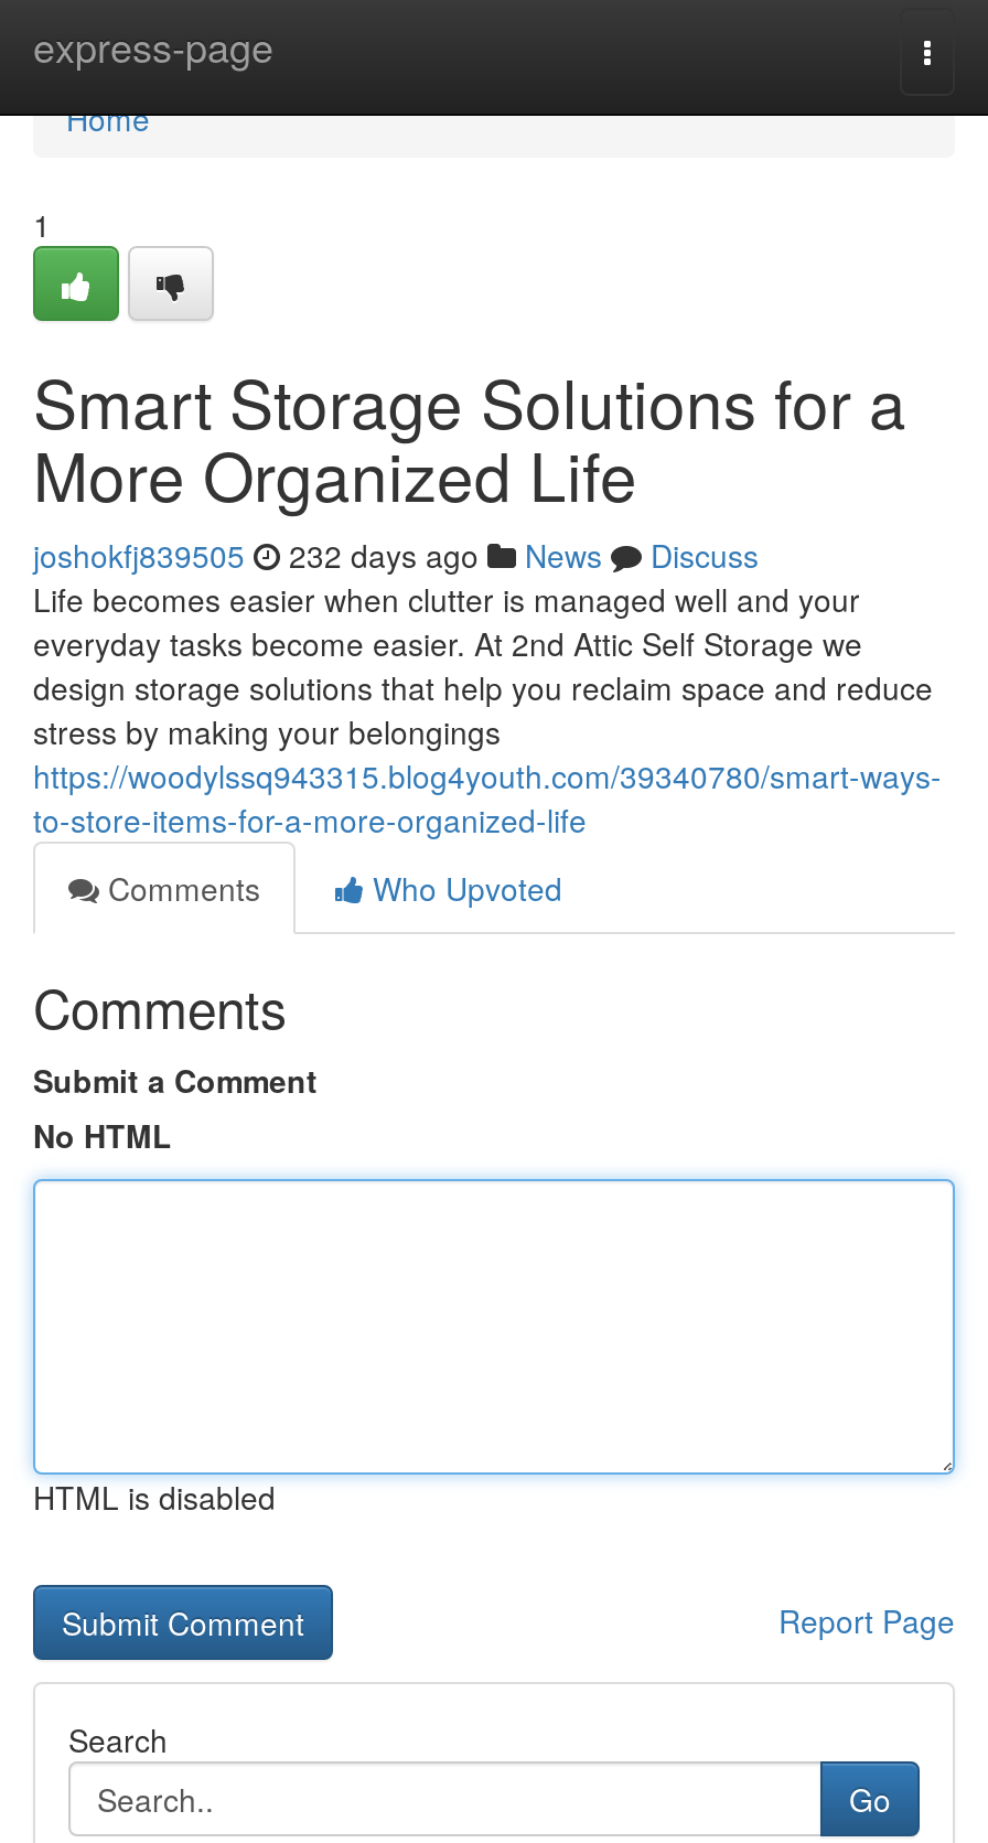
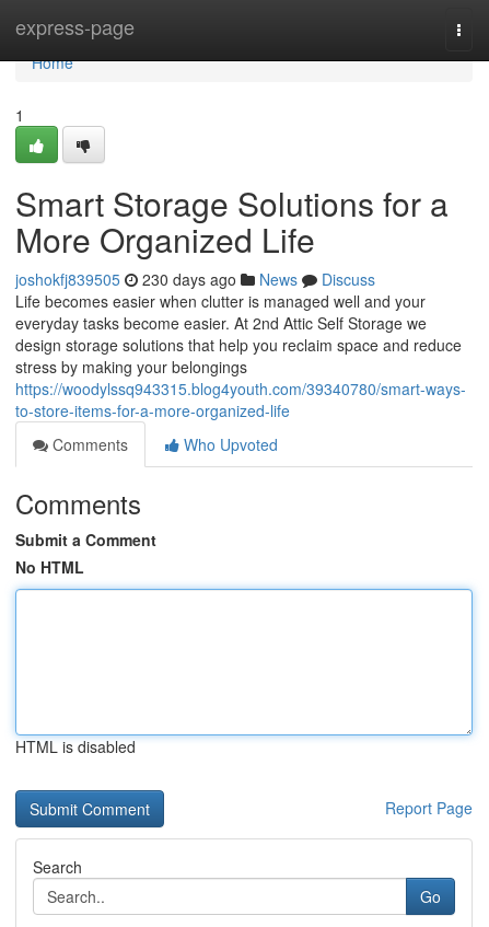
[33,533,759,577] joshokfj839505 232 days ago News Discuss -> [15,268,375,290] joshokfj839505 230 days ago News Discuss

